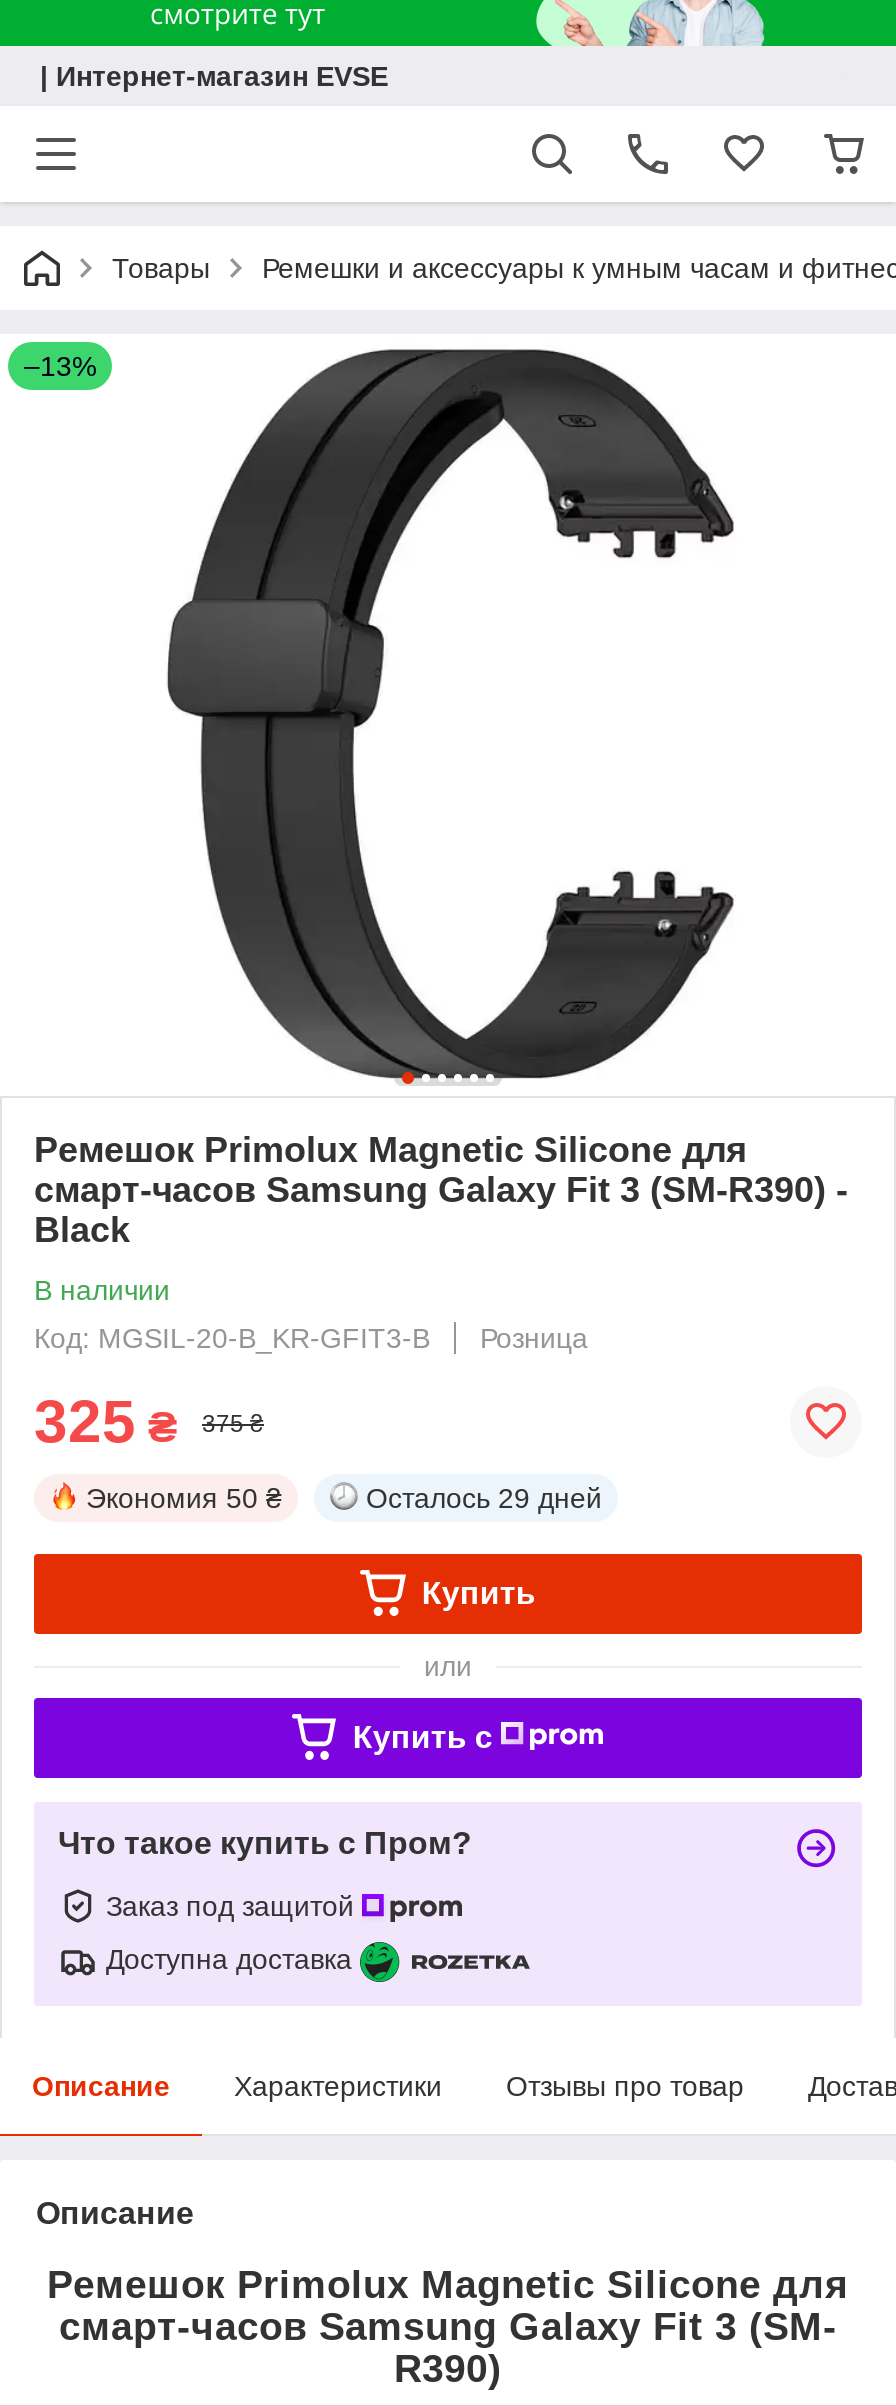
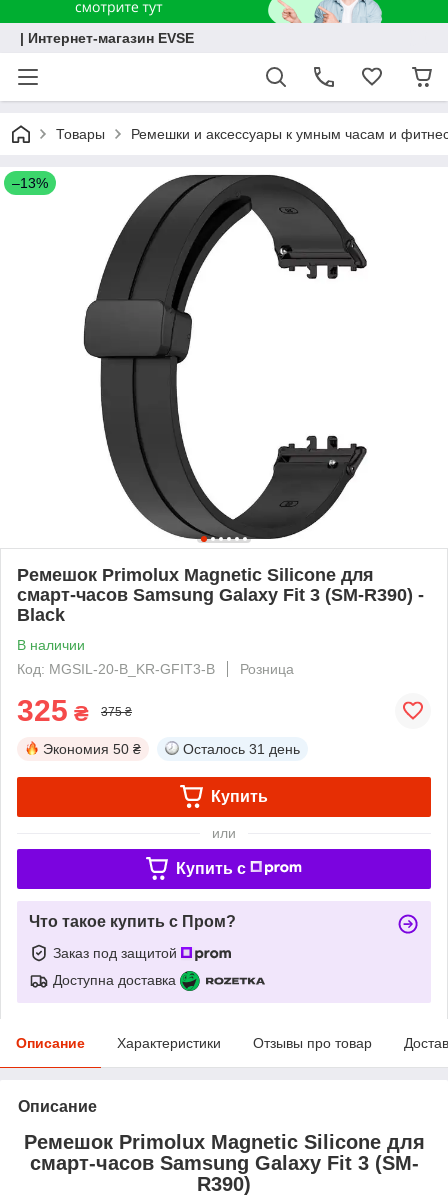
[366,1482,602,1514] Осталось 29 дней -> [183,741,300,757] Осталось 31 день

